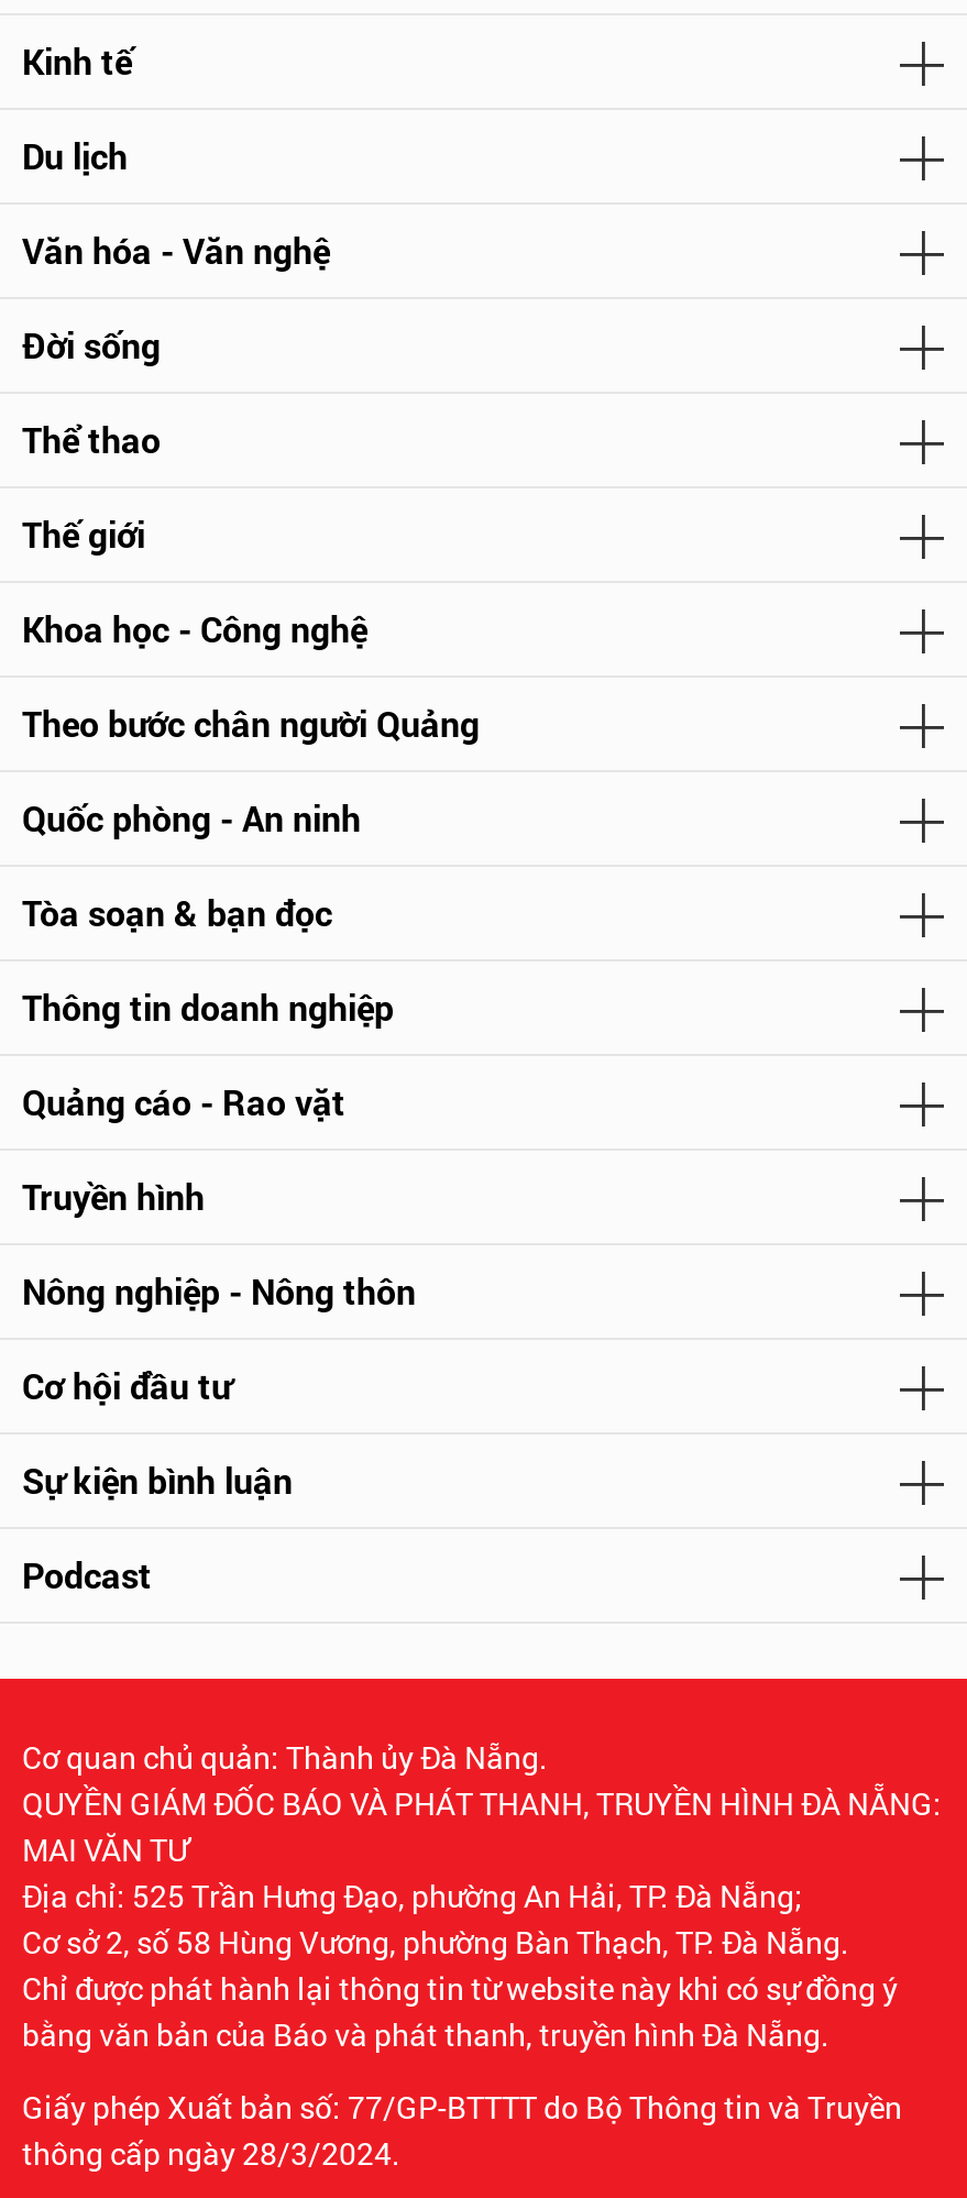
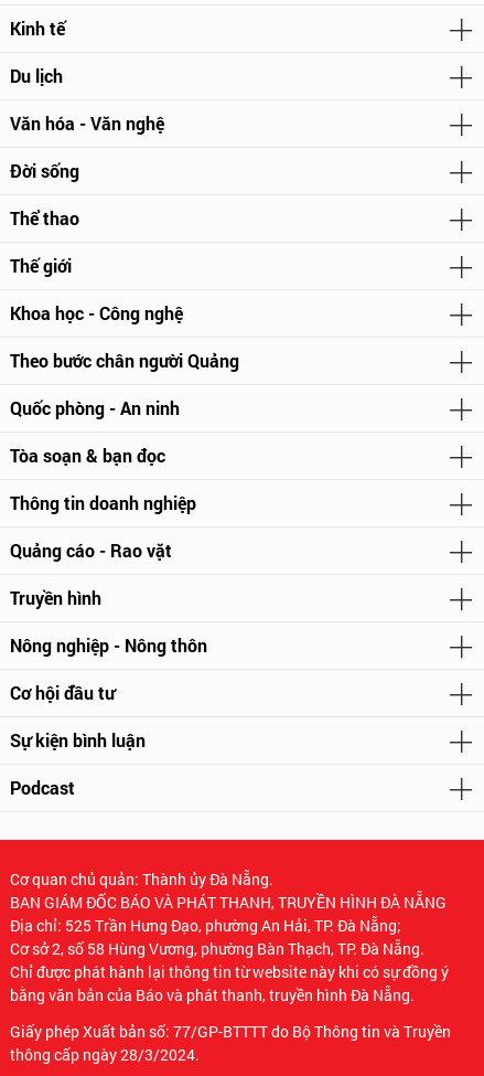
[22,1782,942,1870] QUYỀN GIÁM ĐỐC BÁO VÀ PHÁT THANH, TRUYỀN HÌNH ĐÀ NẴNG: | MAI VĂN TƯ -> [10,892,447,913] BAN GIÁM ĐỐC BÁO VÀ PHÁT THANH, TRUYỀN HÌNH ĐÀ NẴNG

